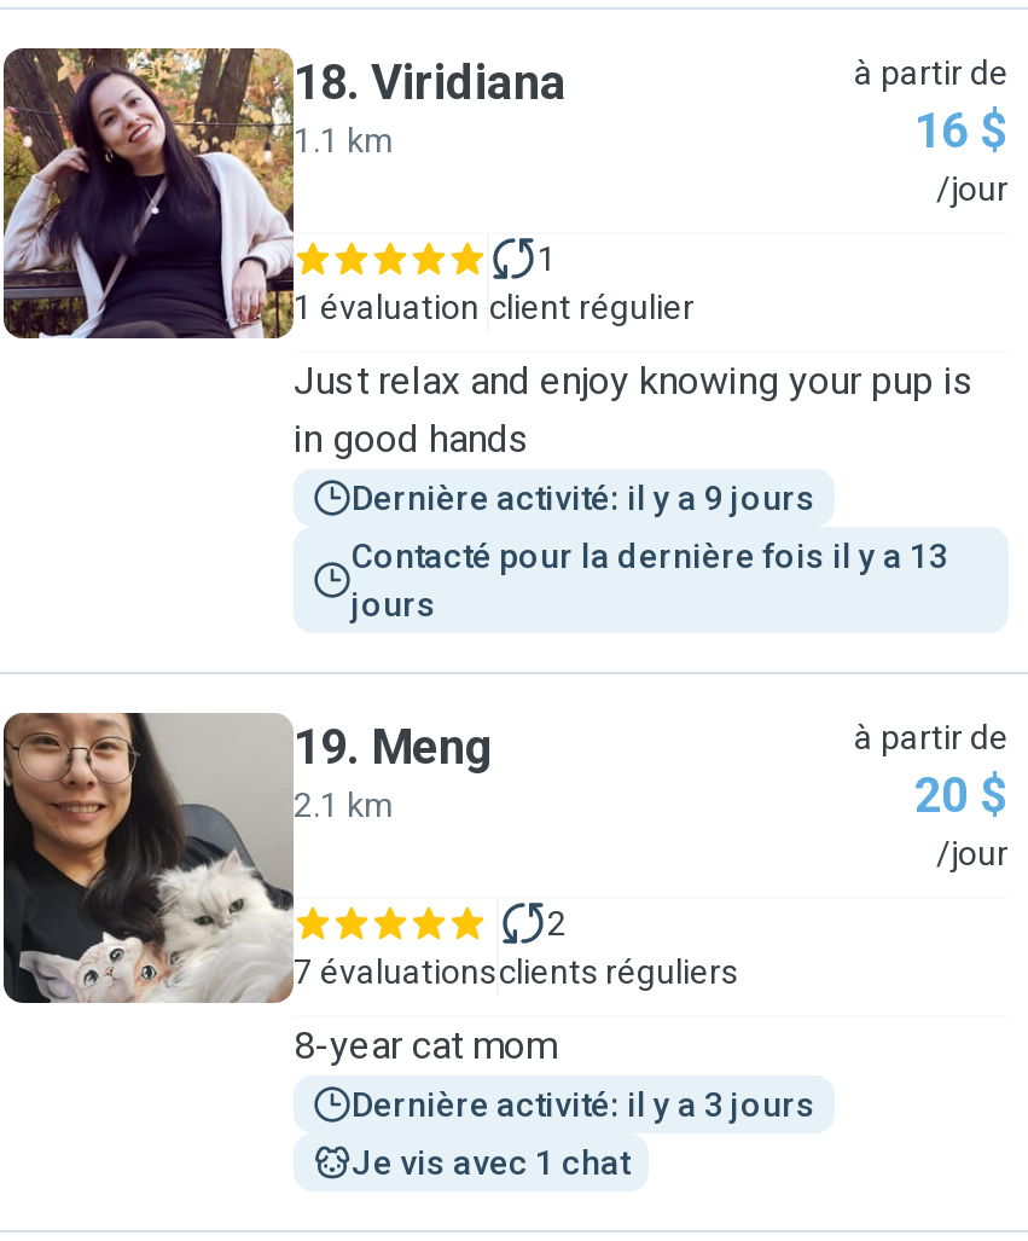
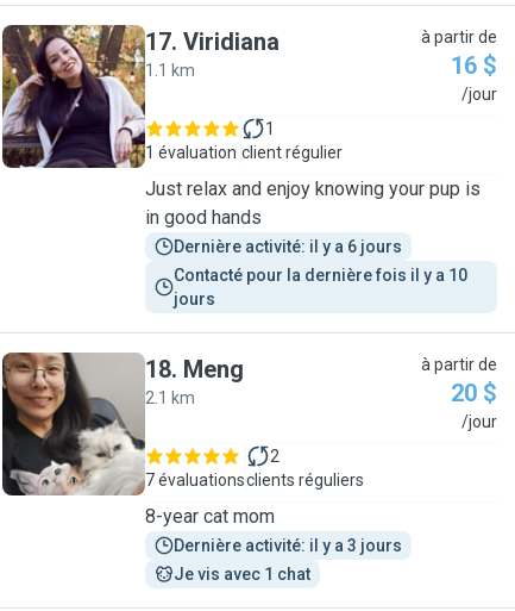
[294,53,567,111] 18. Viridiana -> [145,27,280,56] 17. Viridiana
[352,479,815,517] Dernière activité: il y a 9 jours -> [174,237,402,256] Dernière activité: il y a 6 jours
[352,537,956,575] Contacté pour la dernière fois il y a 13 -> [174,266,471,285] Contacté pour la dernière fois il y a 10
[294,718,494,776] 19. Meng -> [145,355,244,384] 18. Meng

